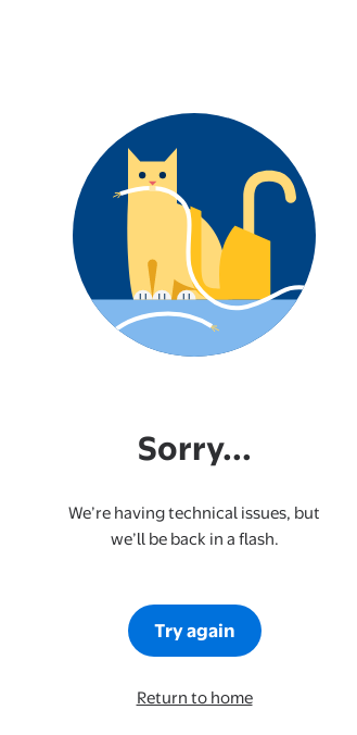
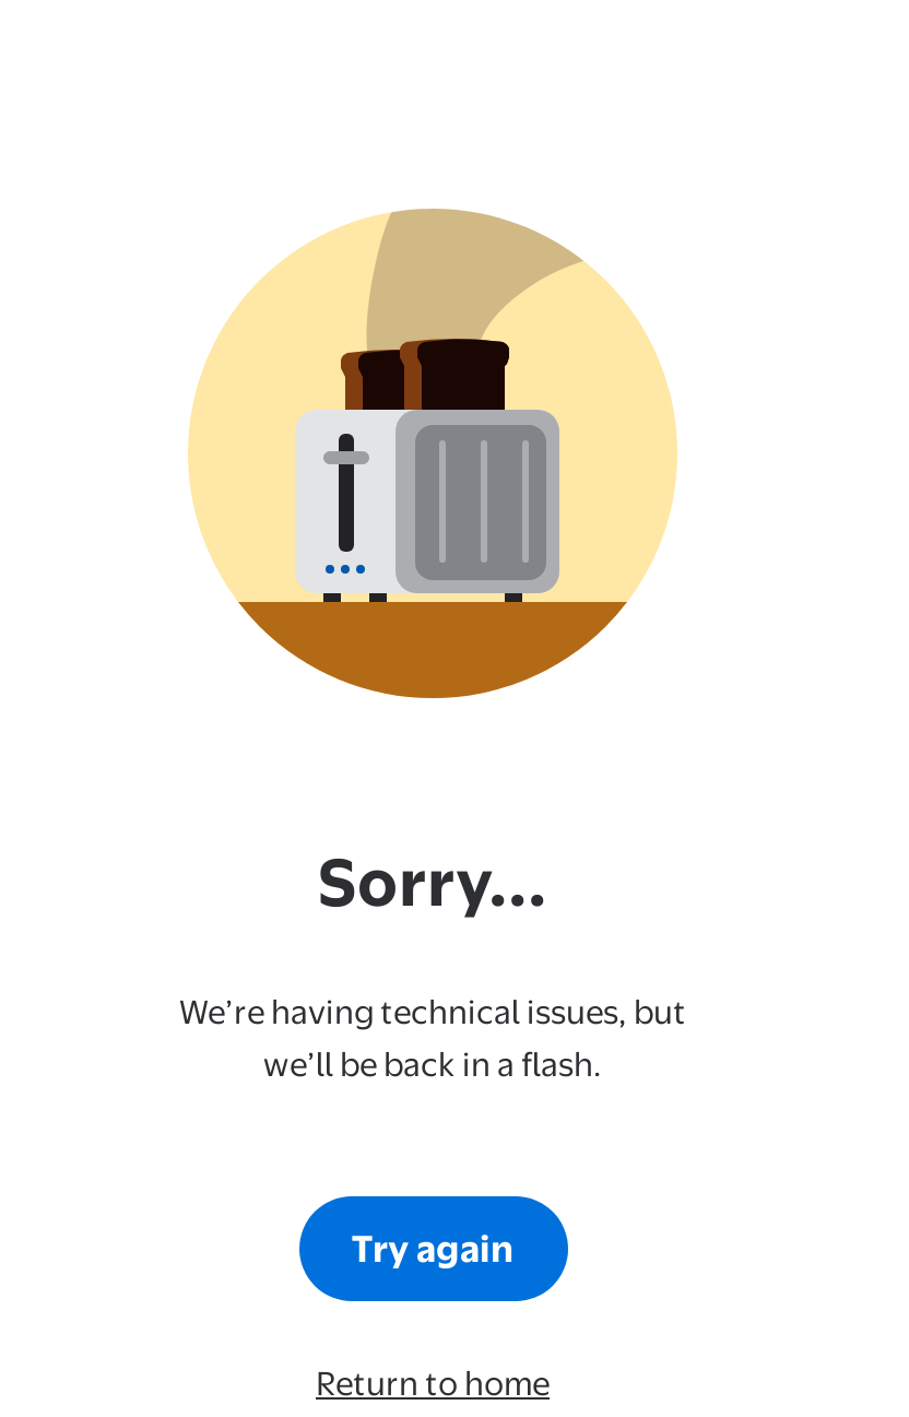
[72,112,317,358] [image] -> [188,209,677,700] [image]

